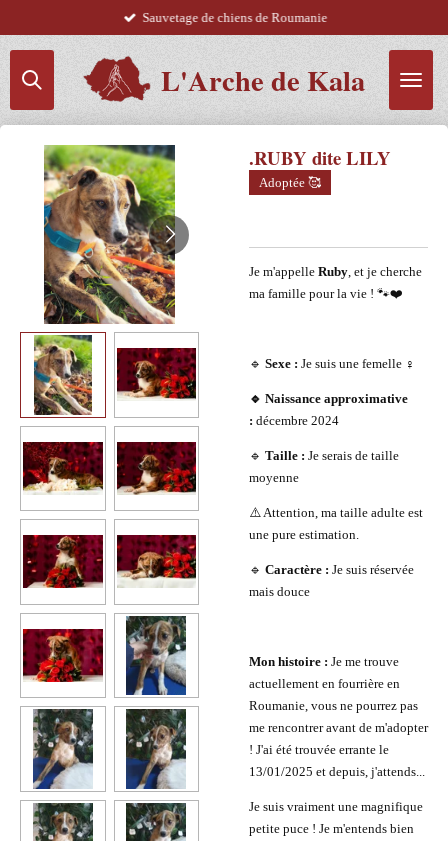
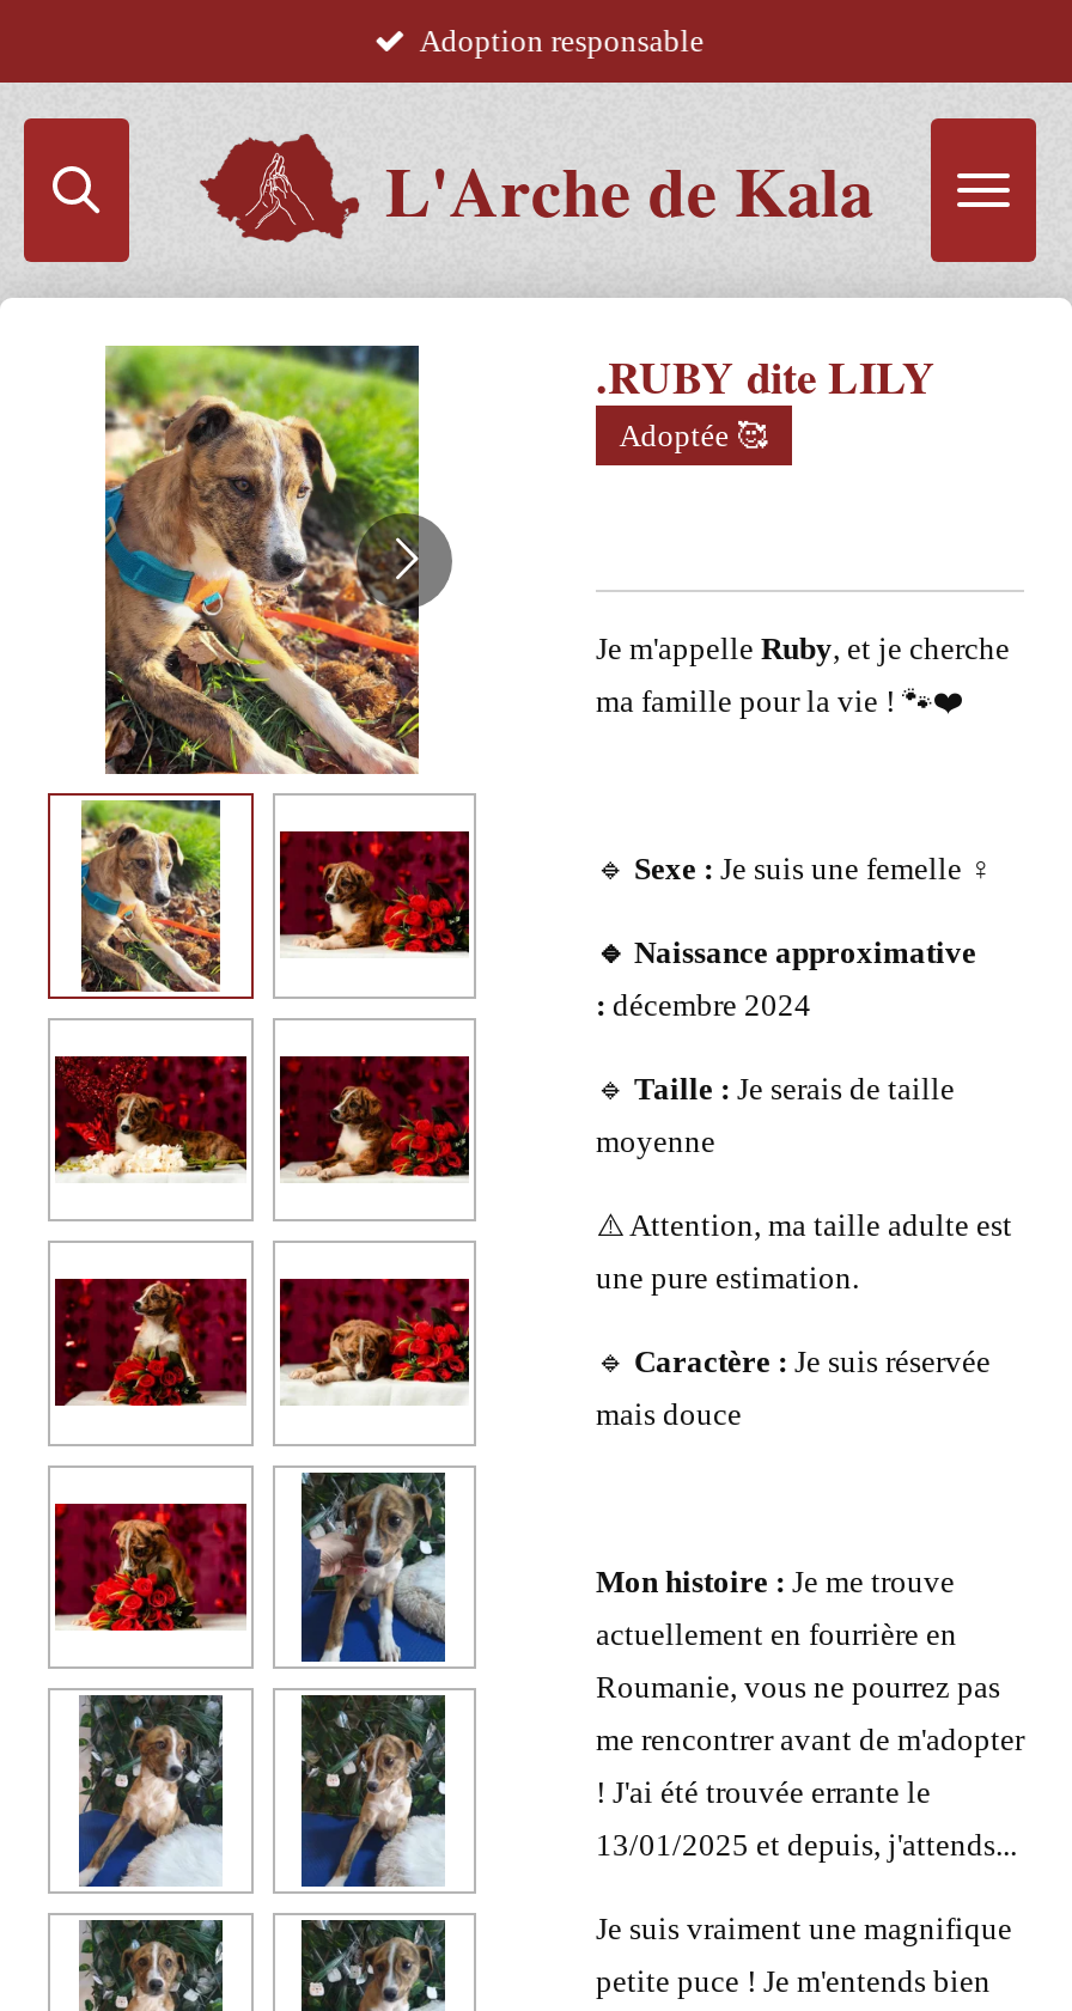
[142,9,327,24] Sauvetage de chiens de Roumanie -> [419,22,704,57] Adoption responsable

